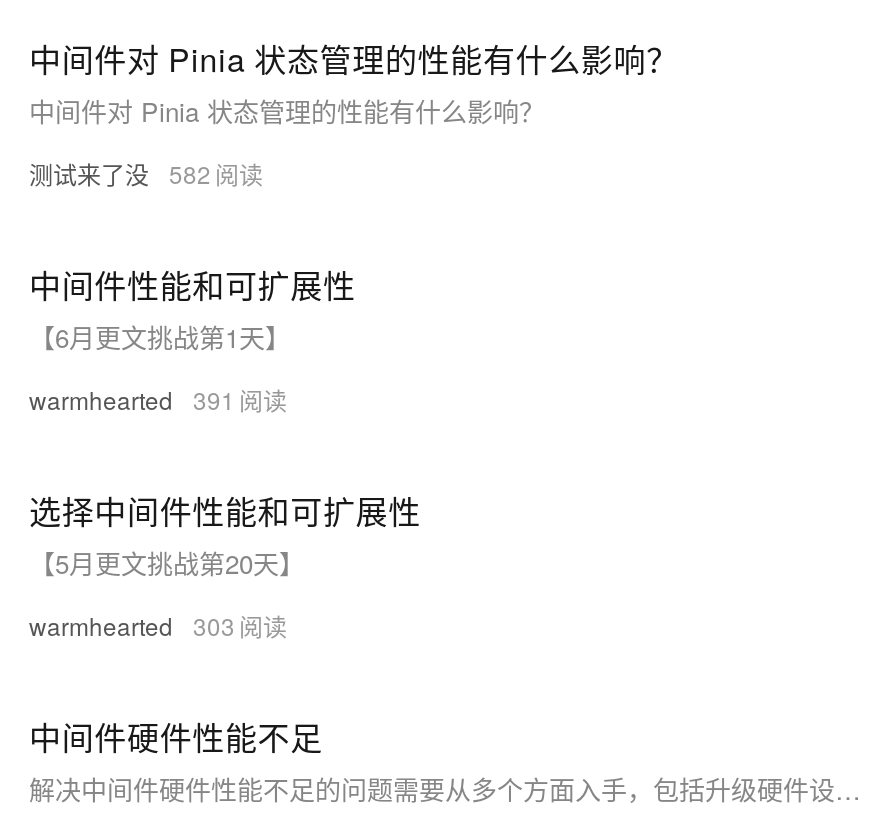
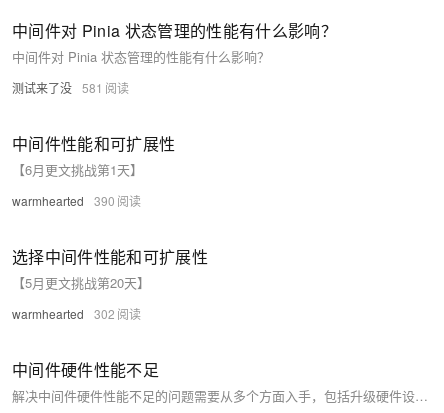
[29,155,211,189] 测试来了没 582 -> [12,79,103,96] 测试来了没 581
[29,381,235,415] warmhearted 391 -> [12,192,115,209] warmhearted 390
[29,607,235,641] warmhearted 303 -> [12,305,115,322] warmhearted 302

